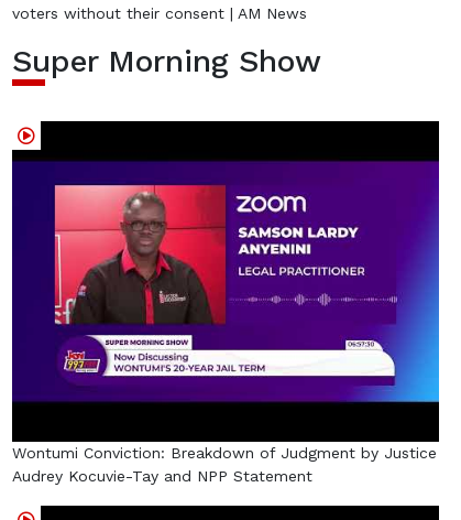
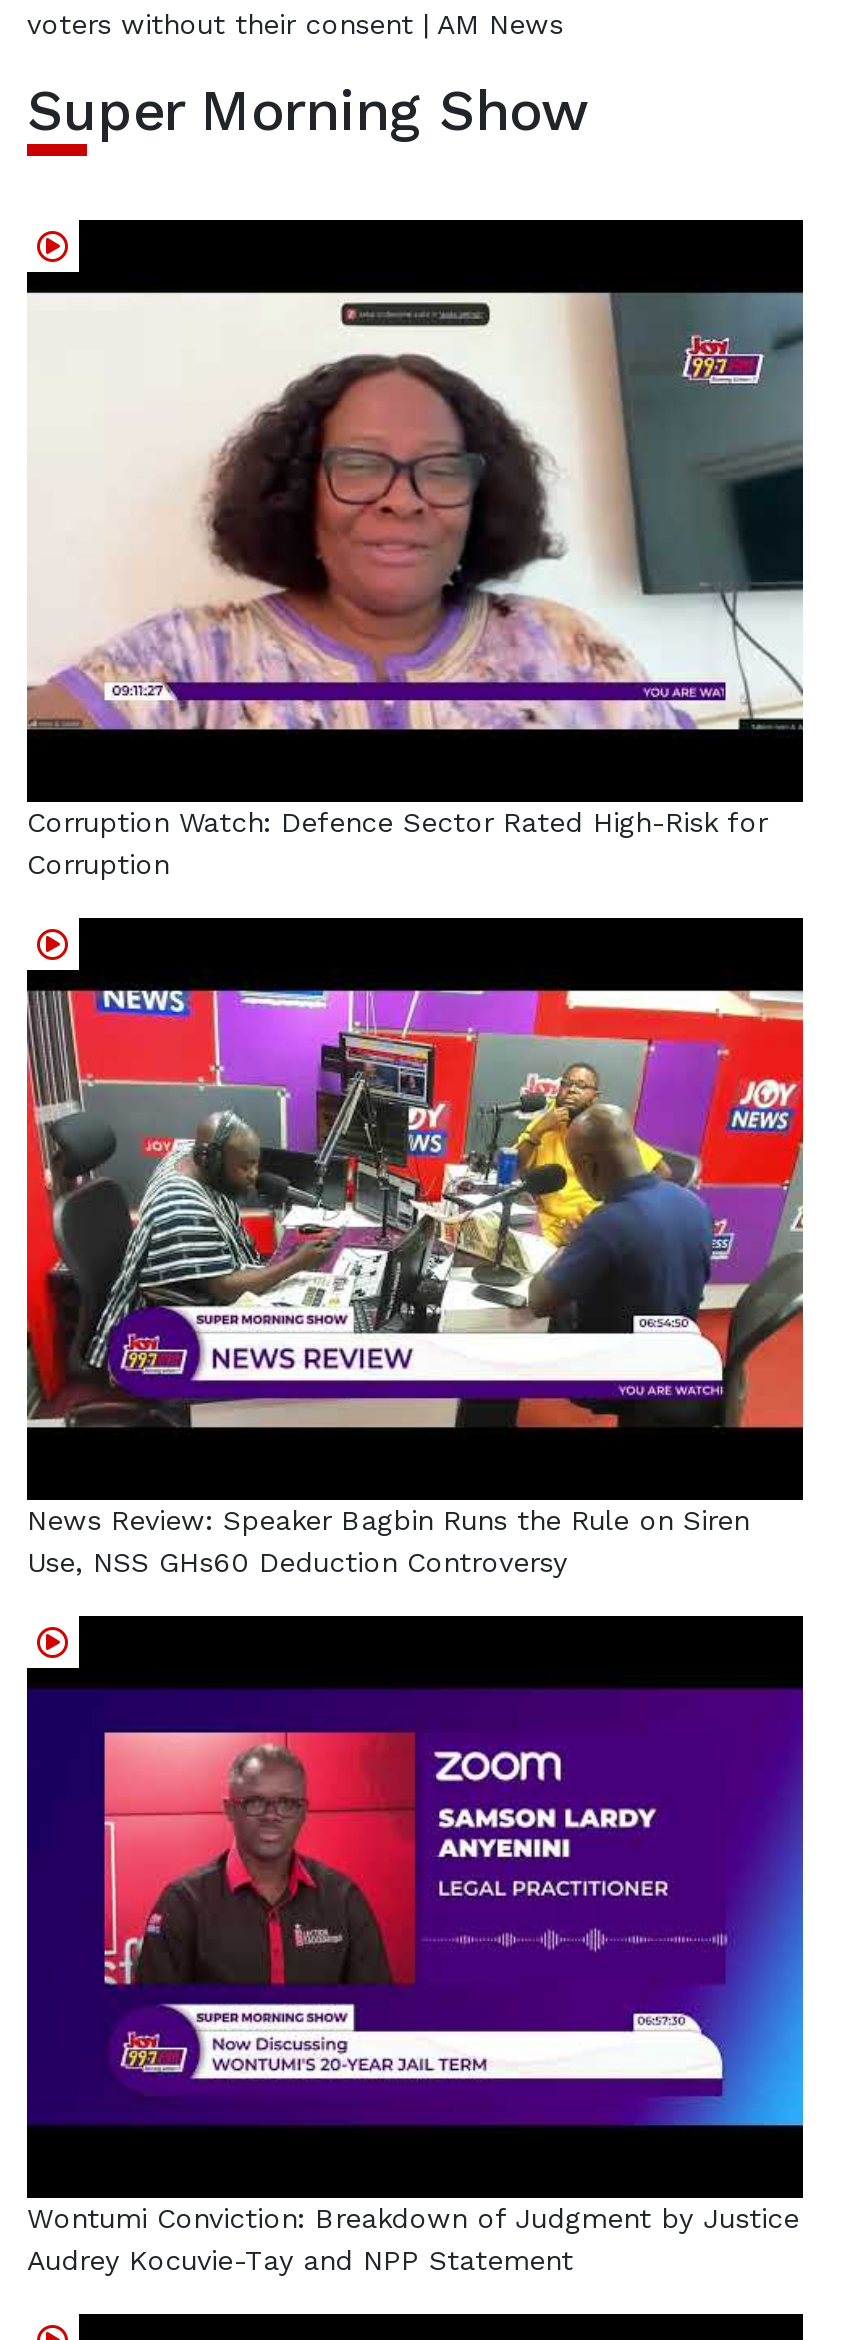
none -> [25,290,805,879] [image] | Corruption Watch: Defence Sector Rated High-Risk for | Corruption
none -> [25,940,805,1577] [image] | News Review: Speaker Bagbin Runs the Rule on Siren | Use, NSS GHs60 Deduction Controversy

